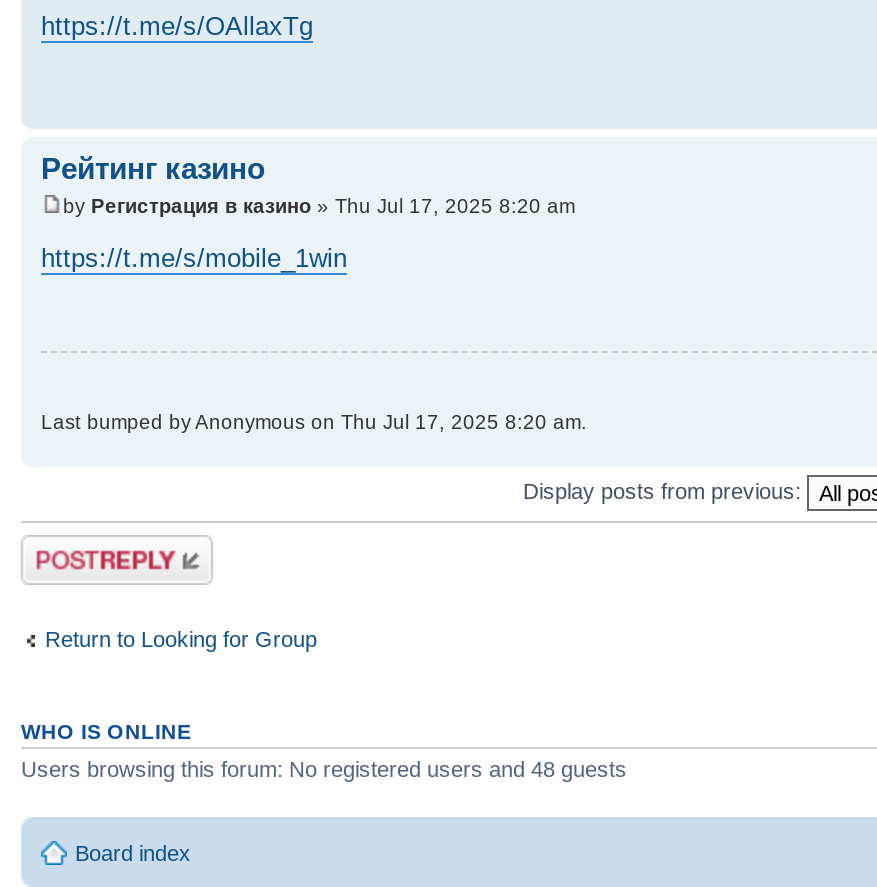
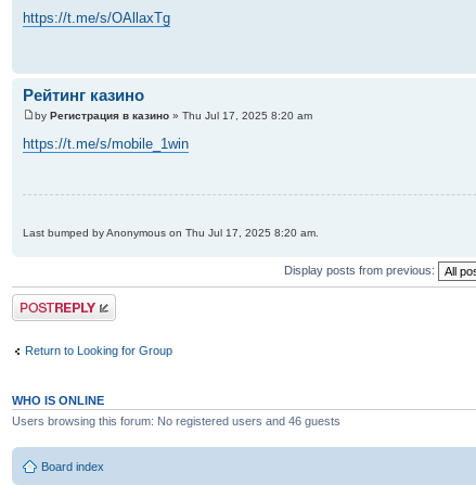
[21,757,627,781] Users browsing this forum: No registered users and 48 guests -> [12,414,340,427] Users browsing this forum: No registered users and 46 guests

